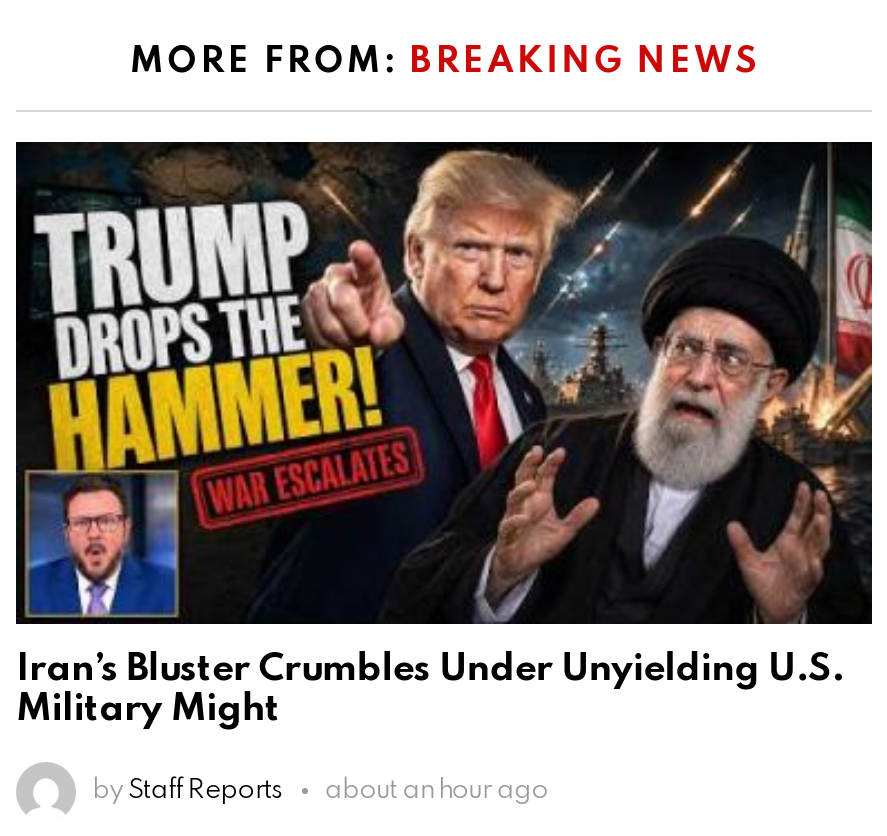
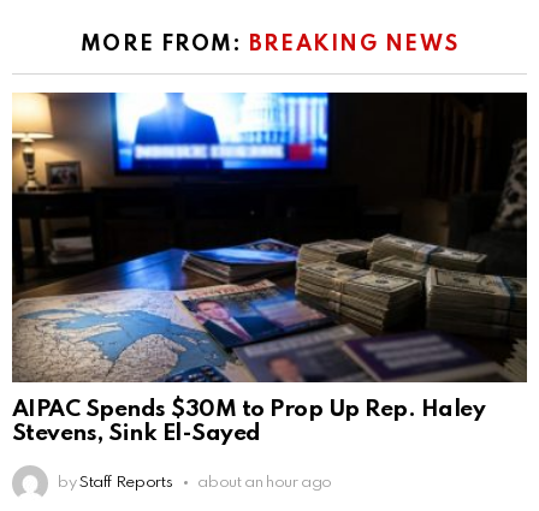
[14,140,874,727] [image] | Iran’s Bluster Crumbles Under Unyielding U.S. | Military Might -> [11,91,528,445] [image] | AIPAC Spends $30M to Prop Up Rep. Haley | Stevens, Sink El-Sayed

